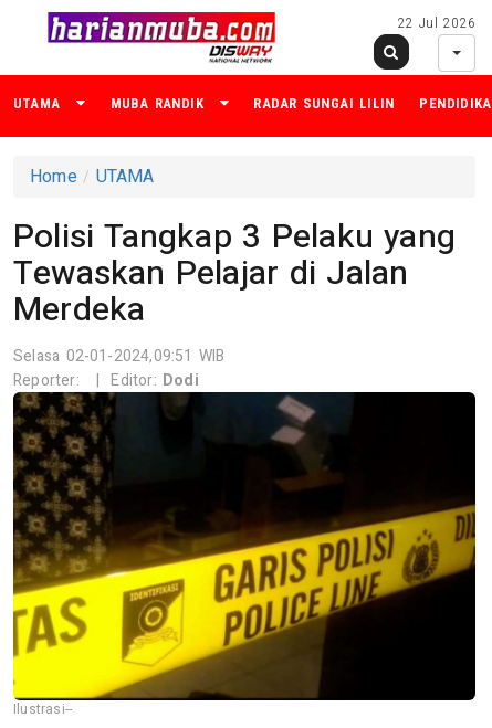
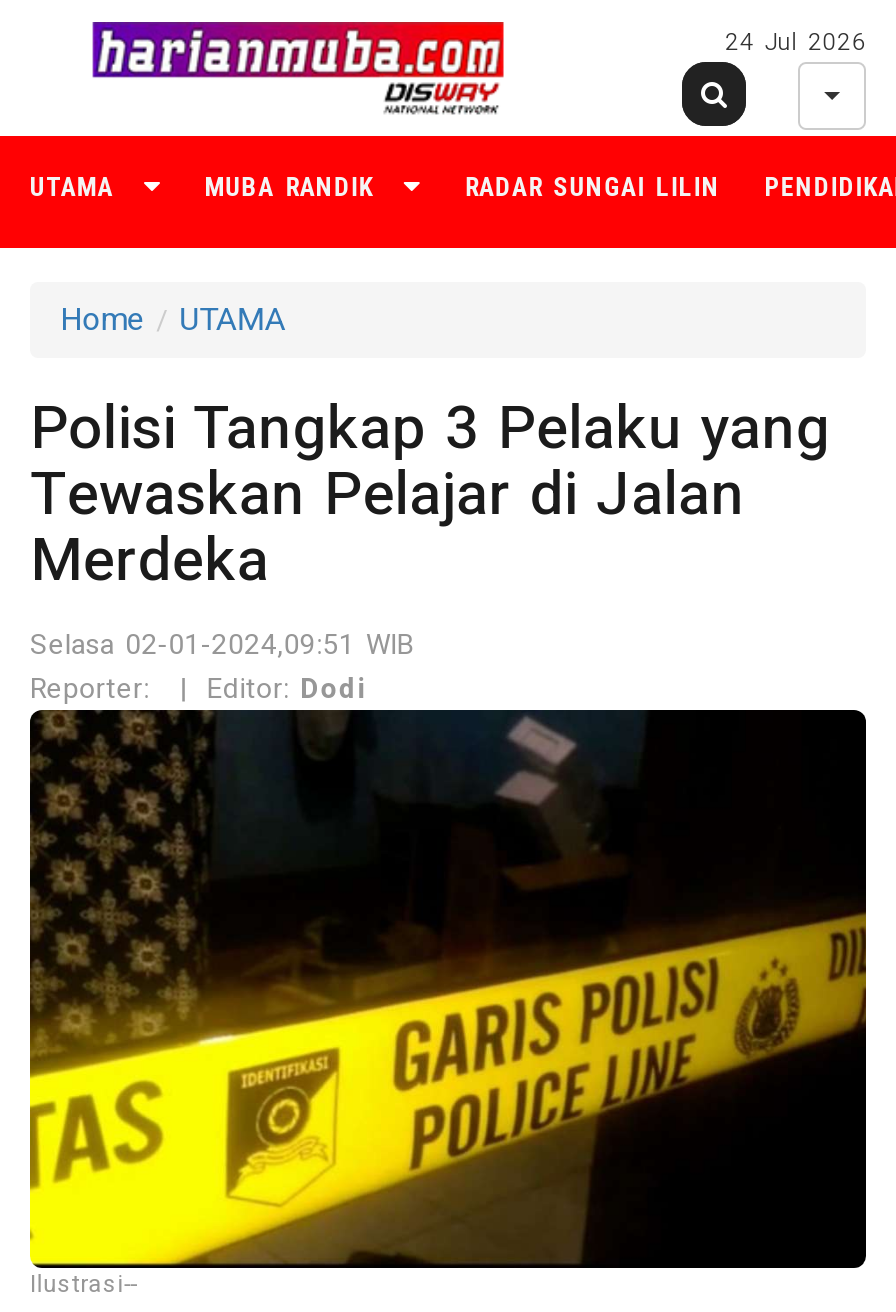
[398,14,475,33] 22 Jul 2026 -> [725,26,866,60] 24 Jul 2026

